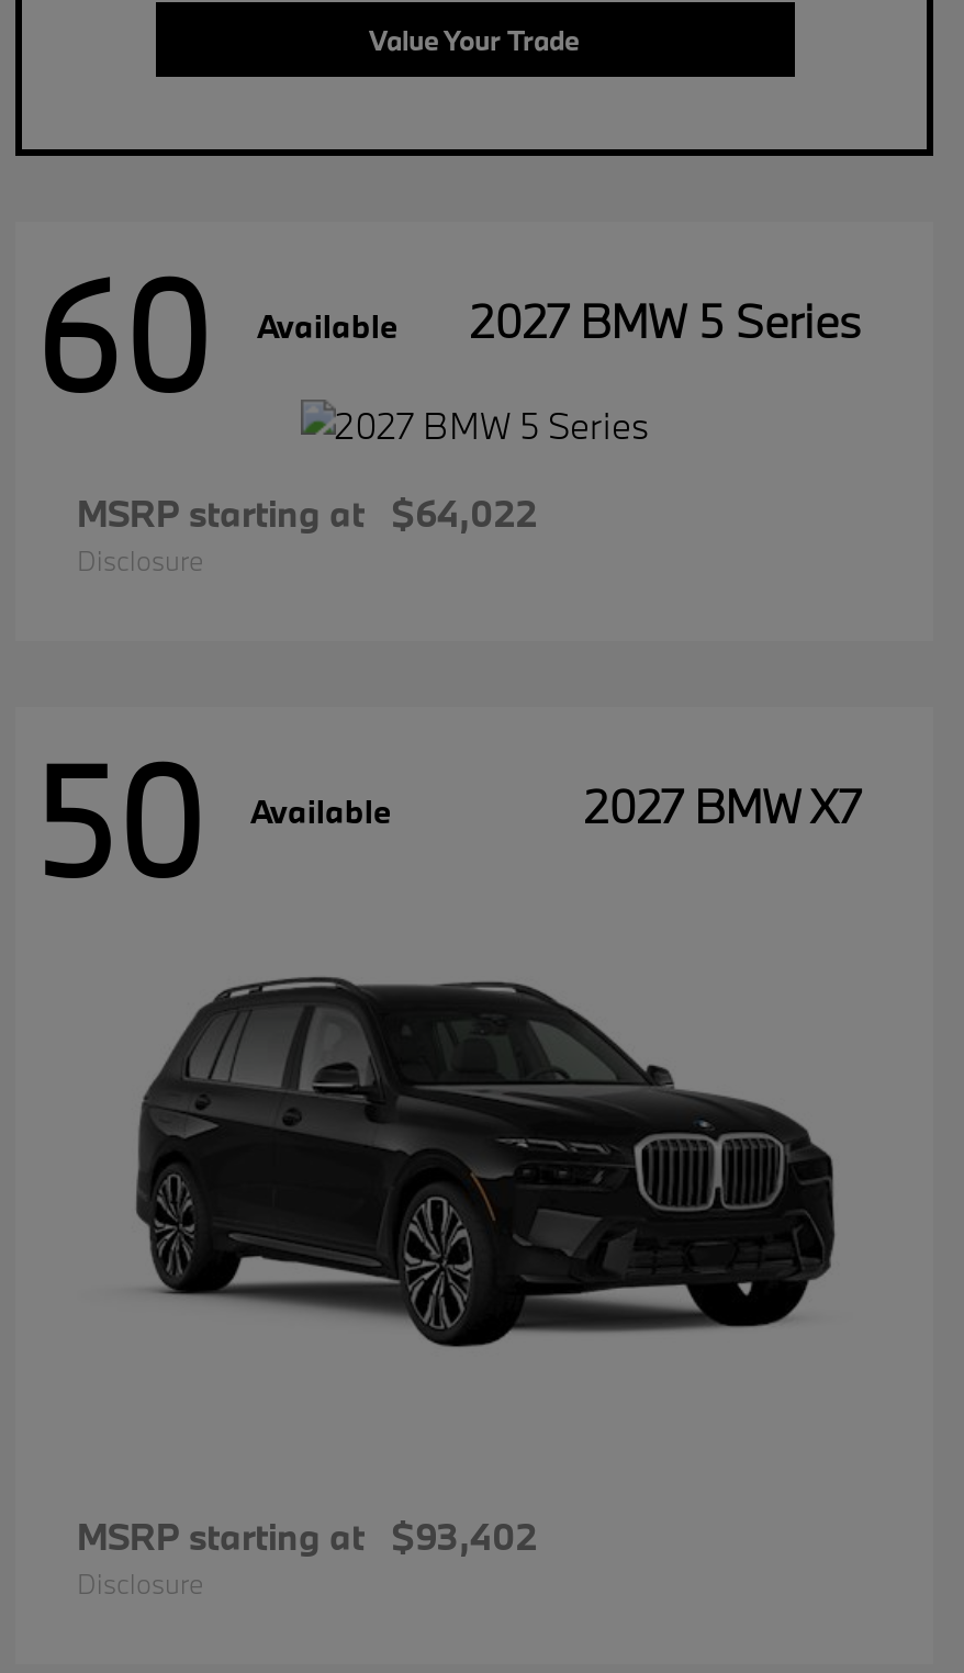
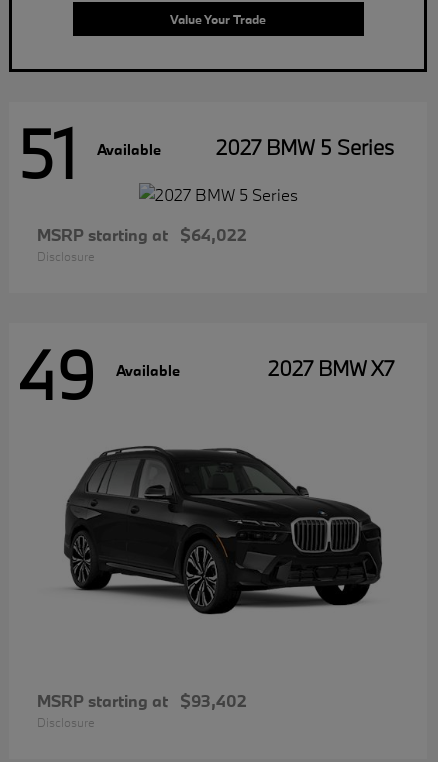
[33,240,213,431] 60 -> [17,110,77,197] 51
[33,725,391,916] 50 Available -> [17,331,180,418] 49 Available

